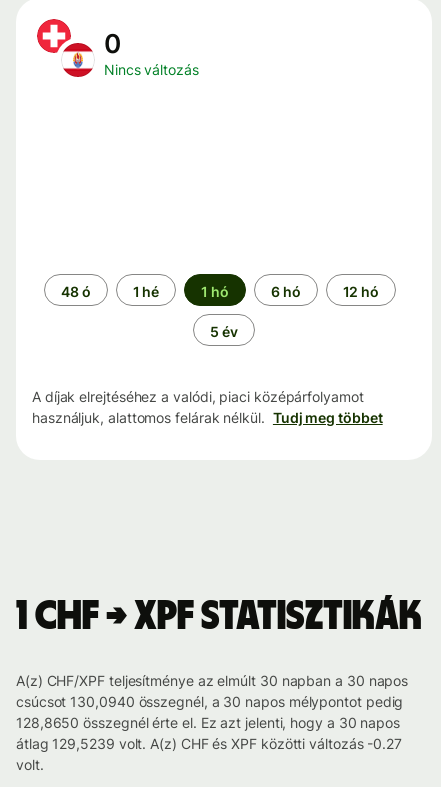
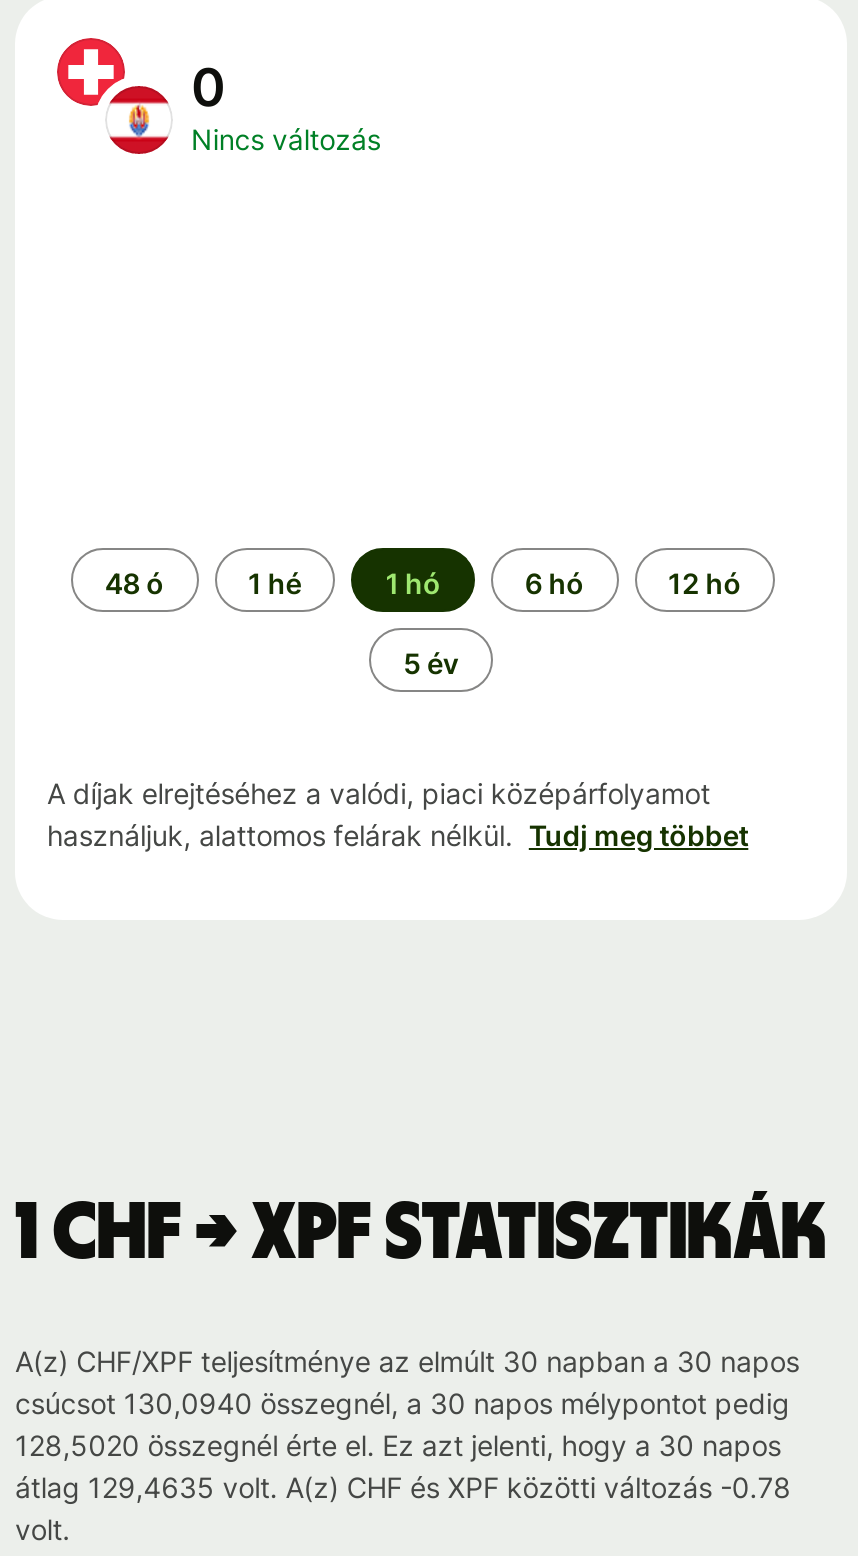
[16,714,400,731] 128,8650 összegnél érte el. Ez azt jelenti, hogy a 30 napos -> [15,1428,781,1462] 128,5020 összegnél érte el. Ez azt jelenti, hogy a 30 napos
[16,735,402,752] átlag 129,5239 volt. A(z) CHF és XPF közötti változás -0.27 -> [15,1470,791,1504] átlag 129,4635 volt. A(z) CHF és XPF közötti változás -0.78

